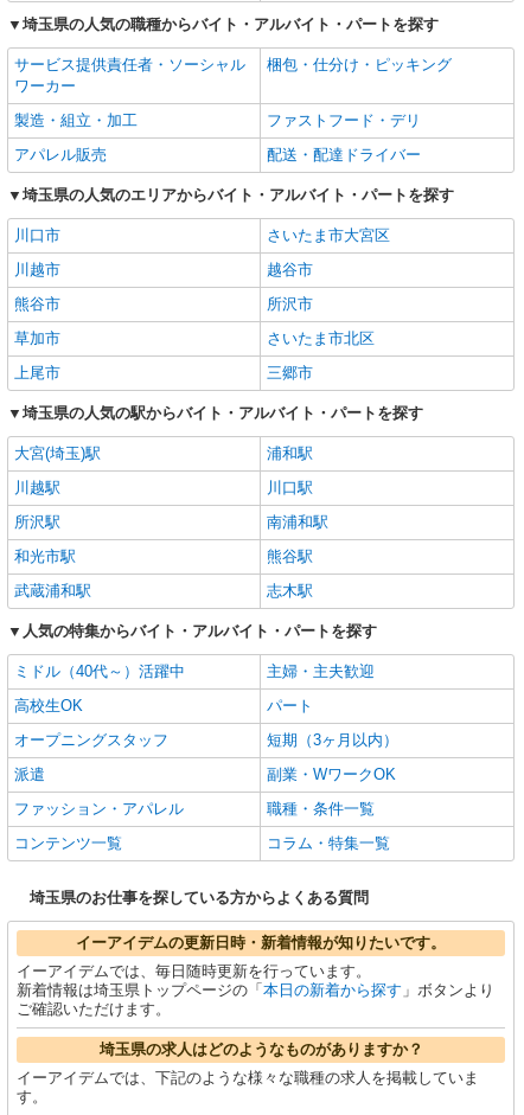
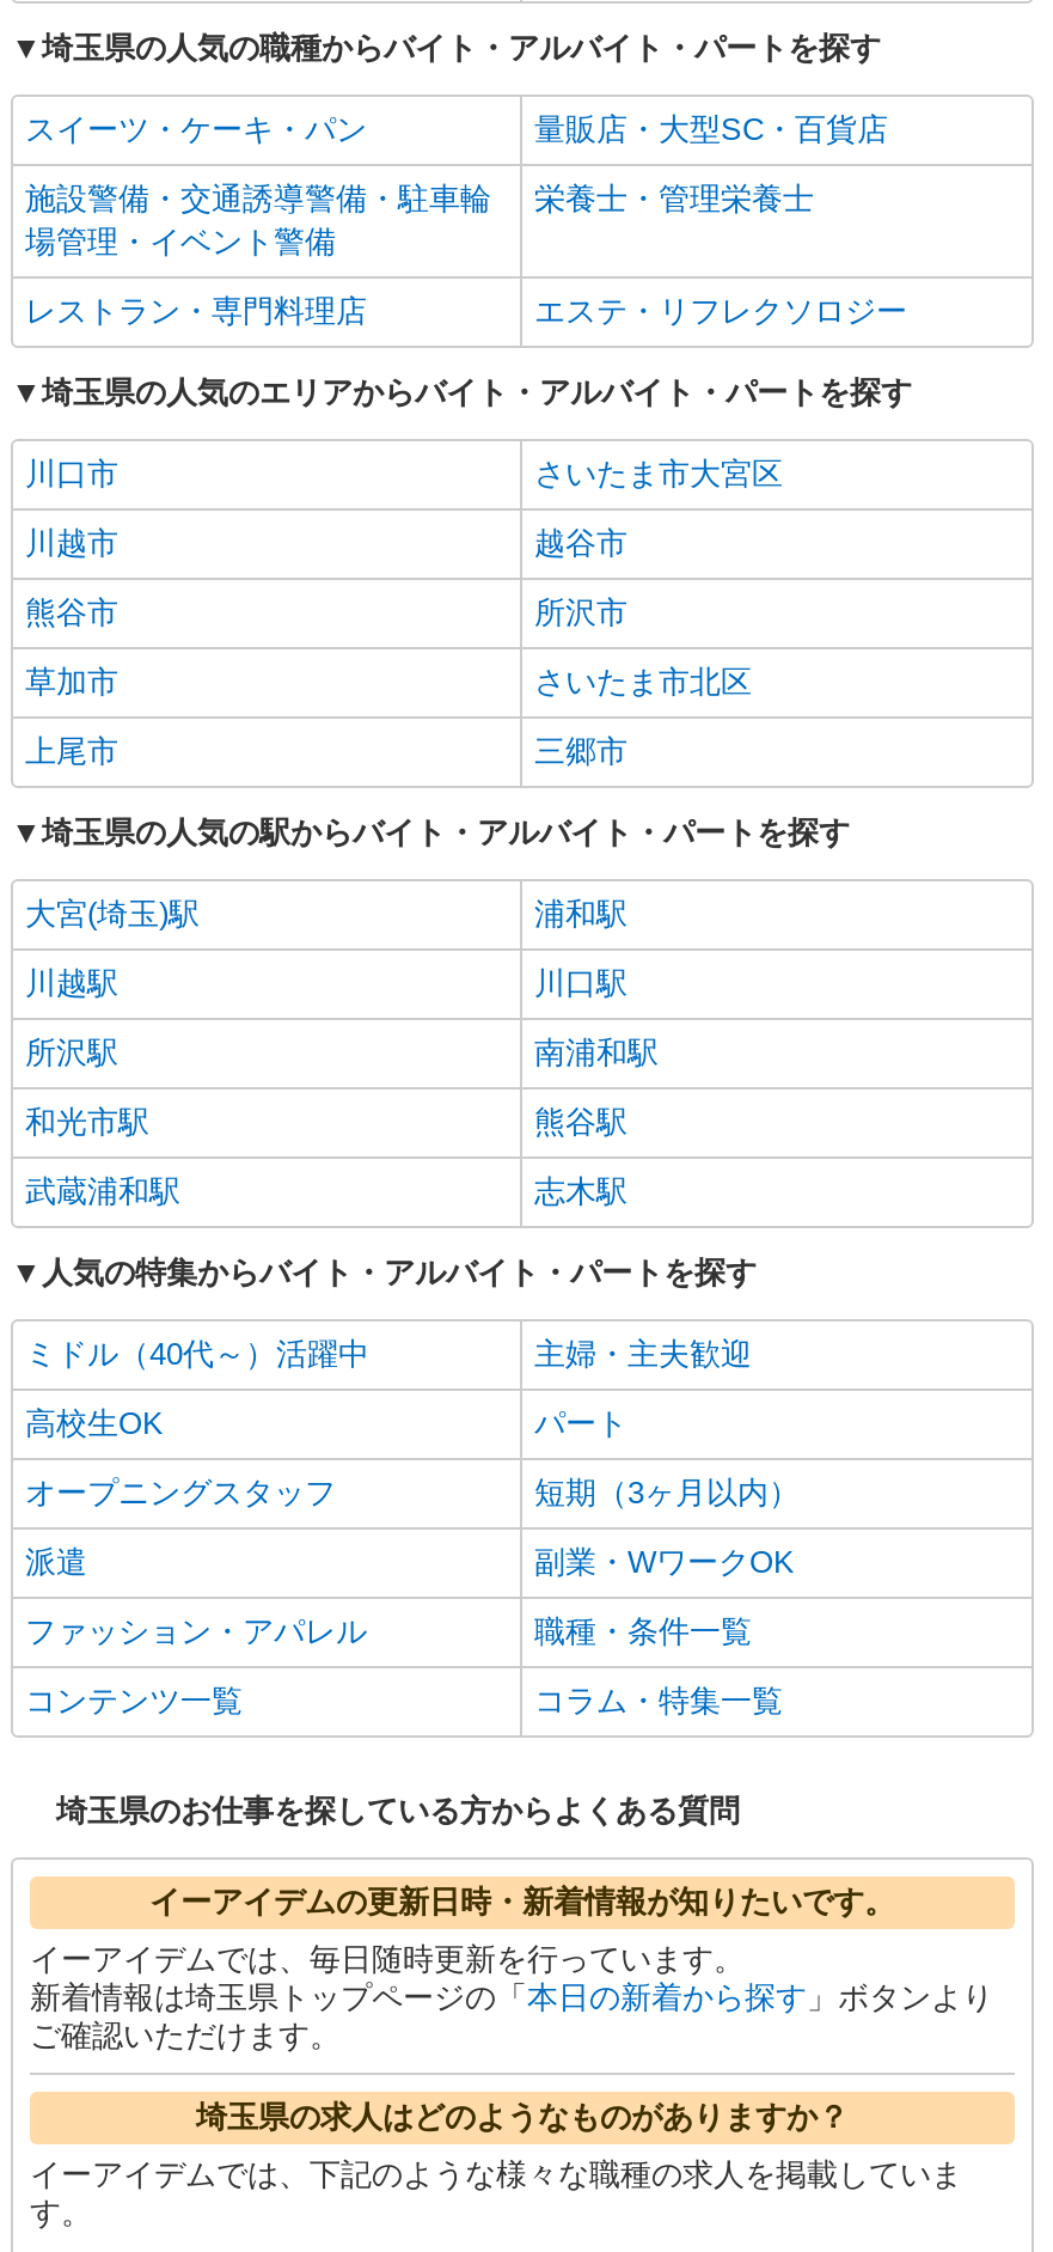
[14,55,245,94] サービス提供責任者・ソーシャル | ワーカー -> [25,112,888,148] スイーツ・ケーキ・パン | 量販店・大型SC・百貨店
[267,55,452,73] 梱包・仕分け・ピッキング -> [25,181,491,260] 施設警備・交通誘導警備・駐車輪 | 場管理・イベント警備
[14,111,421,129] 製造・組立・加工 | ファストフード・デリ -> [534,181,814,217] 栄養士・管理栄養士
[14,145,421,163] アパレル販売 | 配送・配達ドライバー -> [25,293,907,329] レストラン・専門料理店 | エステ・リフレクソロジー

